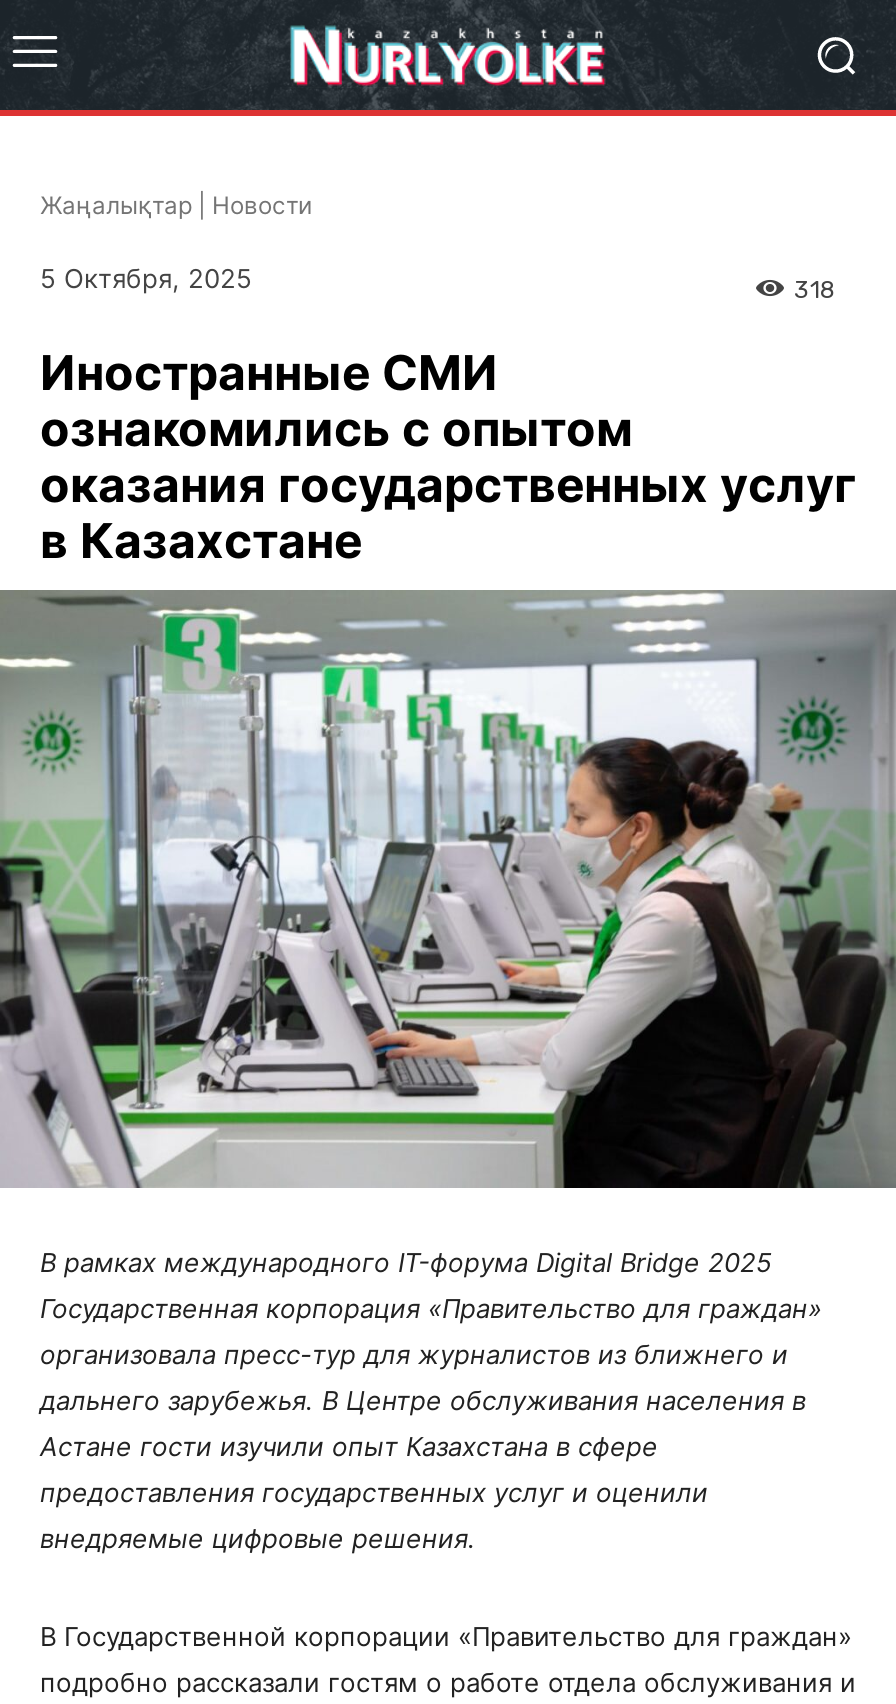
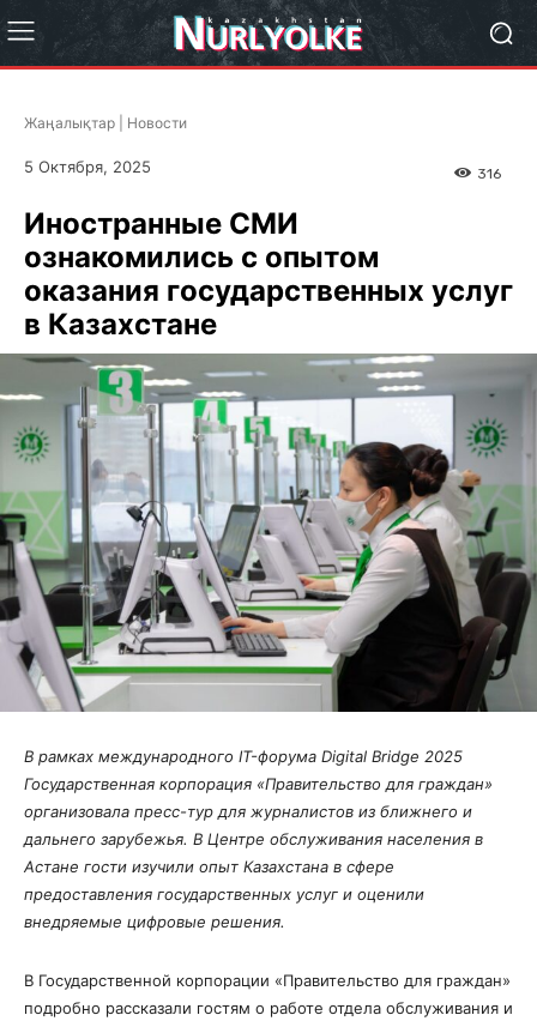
[794,276,836,304] 318 -> [477,165,501,182] 316

